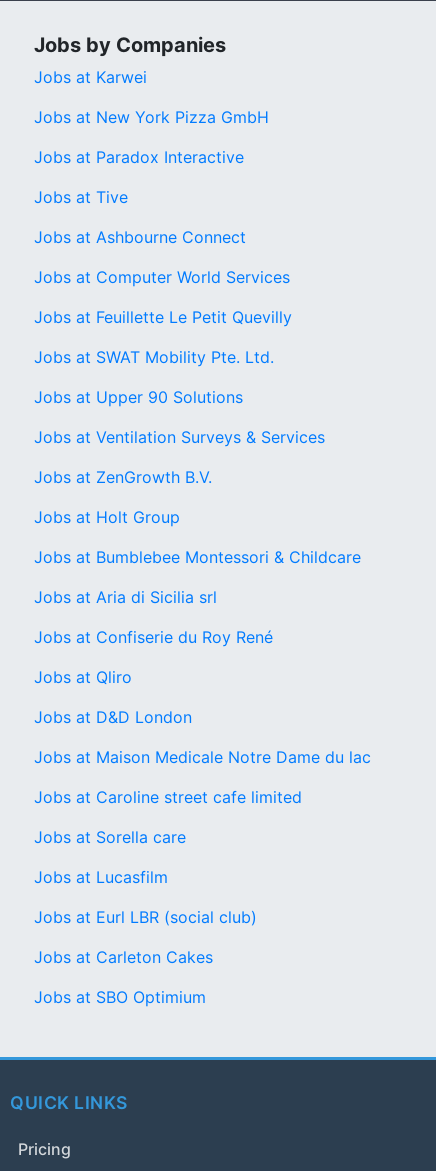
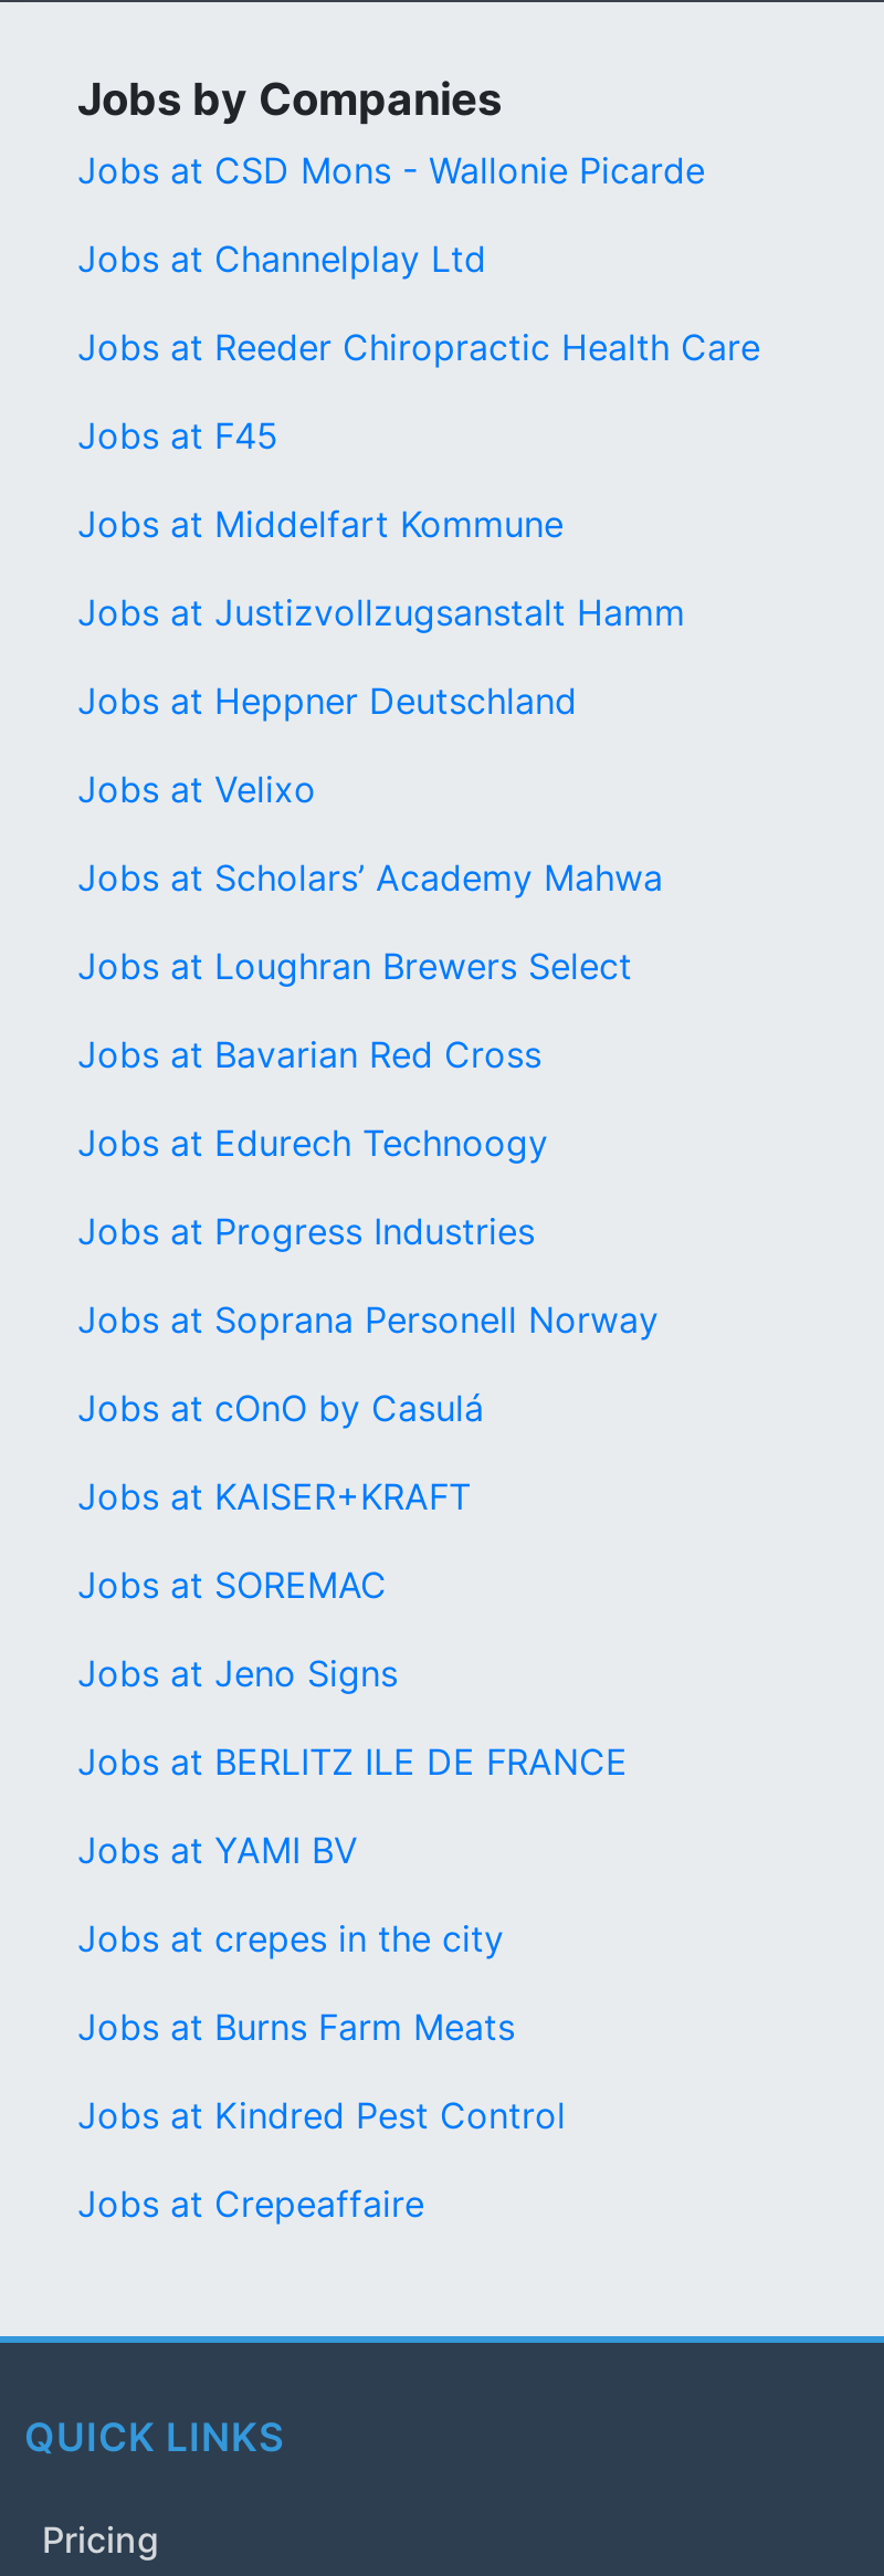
[34,67,147,87] Jobs at Karwei -> [77,148,705,192] Jobs at CSD Mons - Wallonie Picarde
[34,107,269,127] Jobs at New York Pizza GmbH -> [77,236,486,281] Jobs at Channelplay Ltd
[34,147,244,167] Jobs at Paradox Interactive -> [77,325,760,369] Jobs at Reeder Chiropractic Health Care
[34,187,128,207] Jobs at Tive -> [77,413,278,458] Jobs at F45
[34,227,246,247] Jobs at Ashbourne Connect -> [77,502,564,546] Jobs at Middelfart Kommune
[34,267,290,287] Jobs at Computer World Services -> [77,590,685,634] Jobs at Justizvollzugsanstalt Hamm
[34,307,292,327] Jobs at Feuillette Le Petit Quevilly -> [77,679,577,723] Jobs at Heppner Deutschland
[34,347,274,367] Jobs at SWAT Mobility Pte. Ltd. -> [77,767,316,811] Jobs at Velixo
[34,387,243,407] Jobs at Upper 90 Solutions -> [77,855,663,900] Jobs at Scholars’ Academy Mahwa
[34,427,325,447] Jobs at Ventilation Surveys & Services -> [77,944,632,988] Jobs at Loughran Brewers Select
[34,467,212,487] Jobs at ZenGrowth B.V. -> [77,1032,541,1076] Jobs at Bavarian Red Cross
[34,507,180,527] Jobs at Holt Group -> [77,1121,548,1165] Jobs at Edurech Technoogy
[34,547,361,567] Jobs at Bumblebee Montessori & Childcare -> [77,1209,535,1253] Jobs at Progress Industries
[34,587,217,607] Jobs at Aria di Sicilia srl -> [77,1297,659,1342] Jobs at Soprana Personell Norway
[34,627,273,647] Jobs at Confiserie du Roy René -> [77,1386,484,1430] Jobs at cOnO by Casulá
[34,667,132,687] Jobs at Qliro -> [77,1474,471,1518] Jobs at KAISER+KRAFT
[34,707,192,727] Jobs at D&D London -> [77,1563,387,1607] Jobs at SOREMAC
[34,747,371,767] Jobs at Maison Medicale Notre Dame du lac -> [77,1651,398,1695] Jobs at Jeno Signs
[34,787,302,807] Jobs at Caroline street cafe limited -> [77,1739,628,1784] Jobs at BERLITZ ILE DE FRANCE
[34,827,186,847] Jobs at Sorella care -> [77,1828,358,1872] Jobs at YAMI BV
[34,867,168,887] Jobs at Lucasfilm -> [77,1916,504,1960] Jobs at crepes in the city
[34,907,257,927] Jobs at Eurl LBR (social club) -> [77,2005,515,2049] Jobs at Burns Farm Meats
[34,947,213,967] Jobs at Carleton Cakes -> [77,2093,566,2137] Jobs at Kindred Pest Control
[34,987,206,1007] Jobs at SBO Optimium -> [77,2181,424,2226] Jobs at Crepeaffaire

